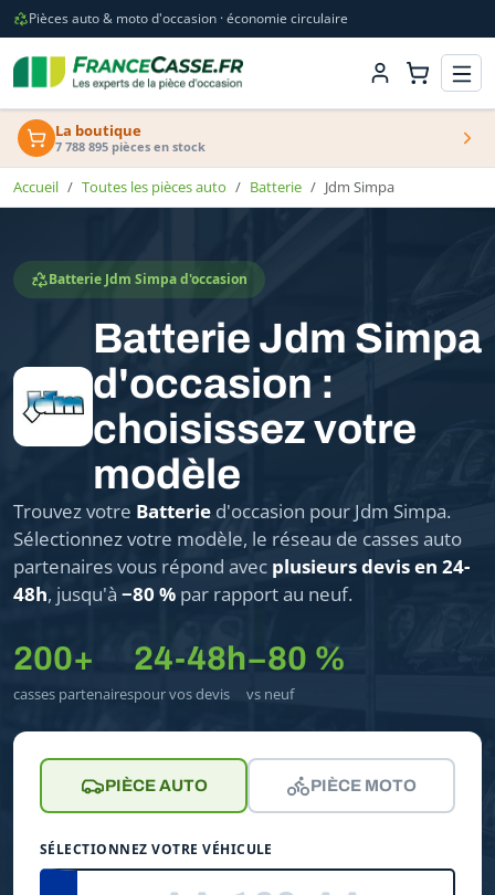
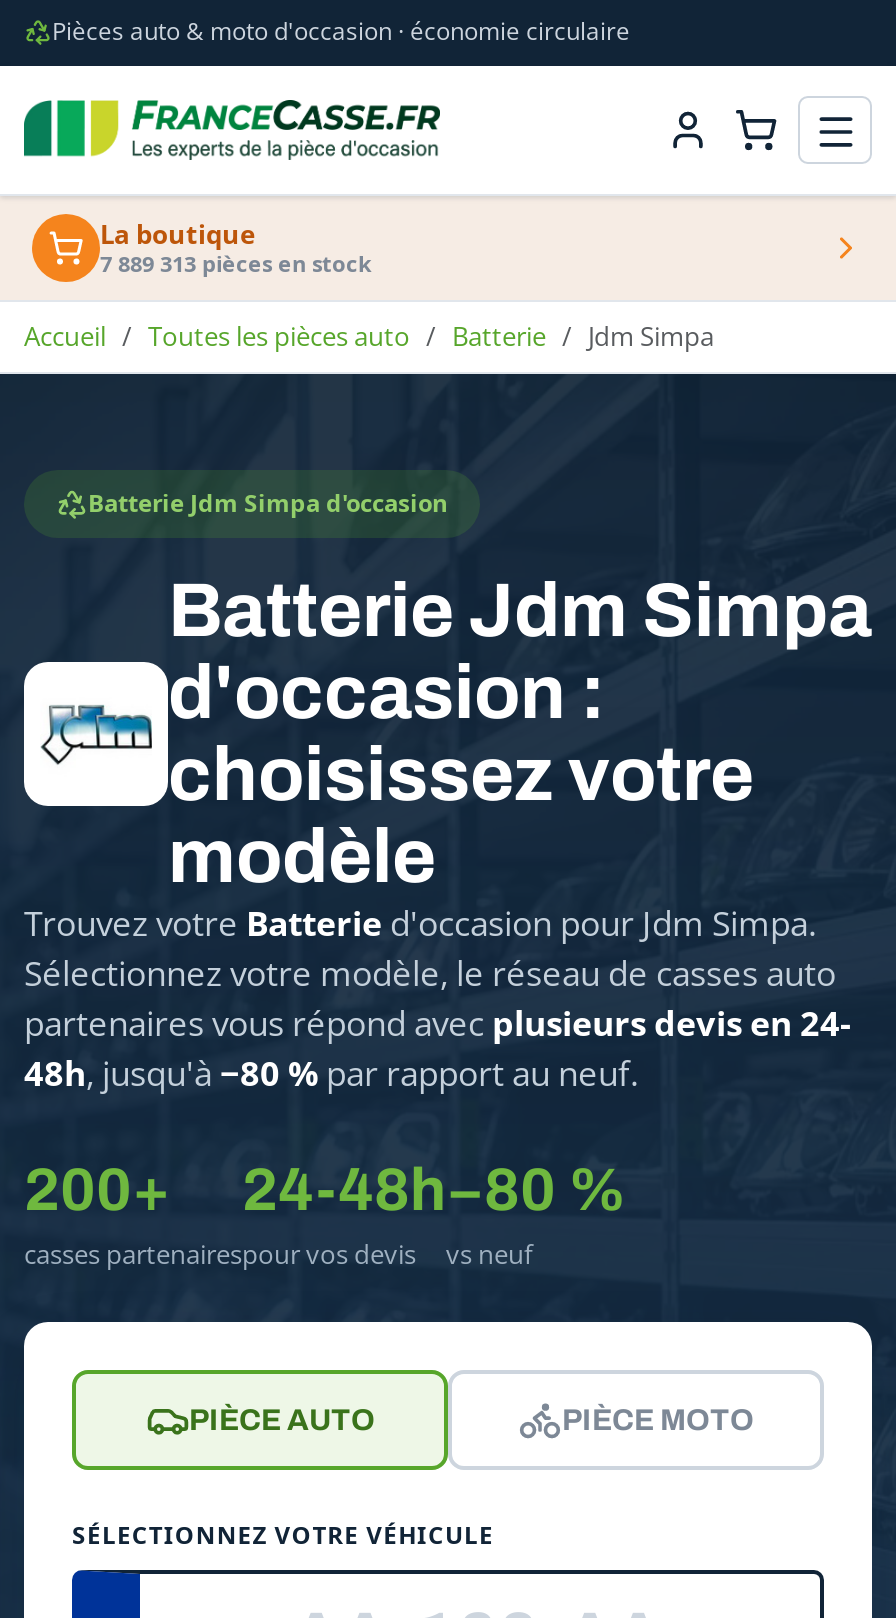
[55,138,206,154] 7 788 895 pièces en stock -> [100,248,372,278] 7 889 313 pièces en stock

